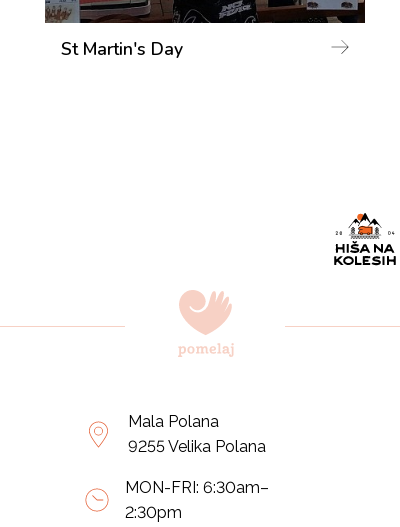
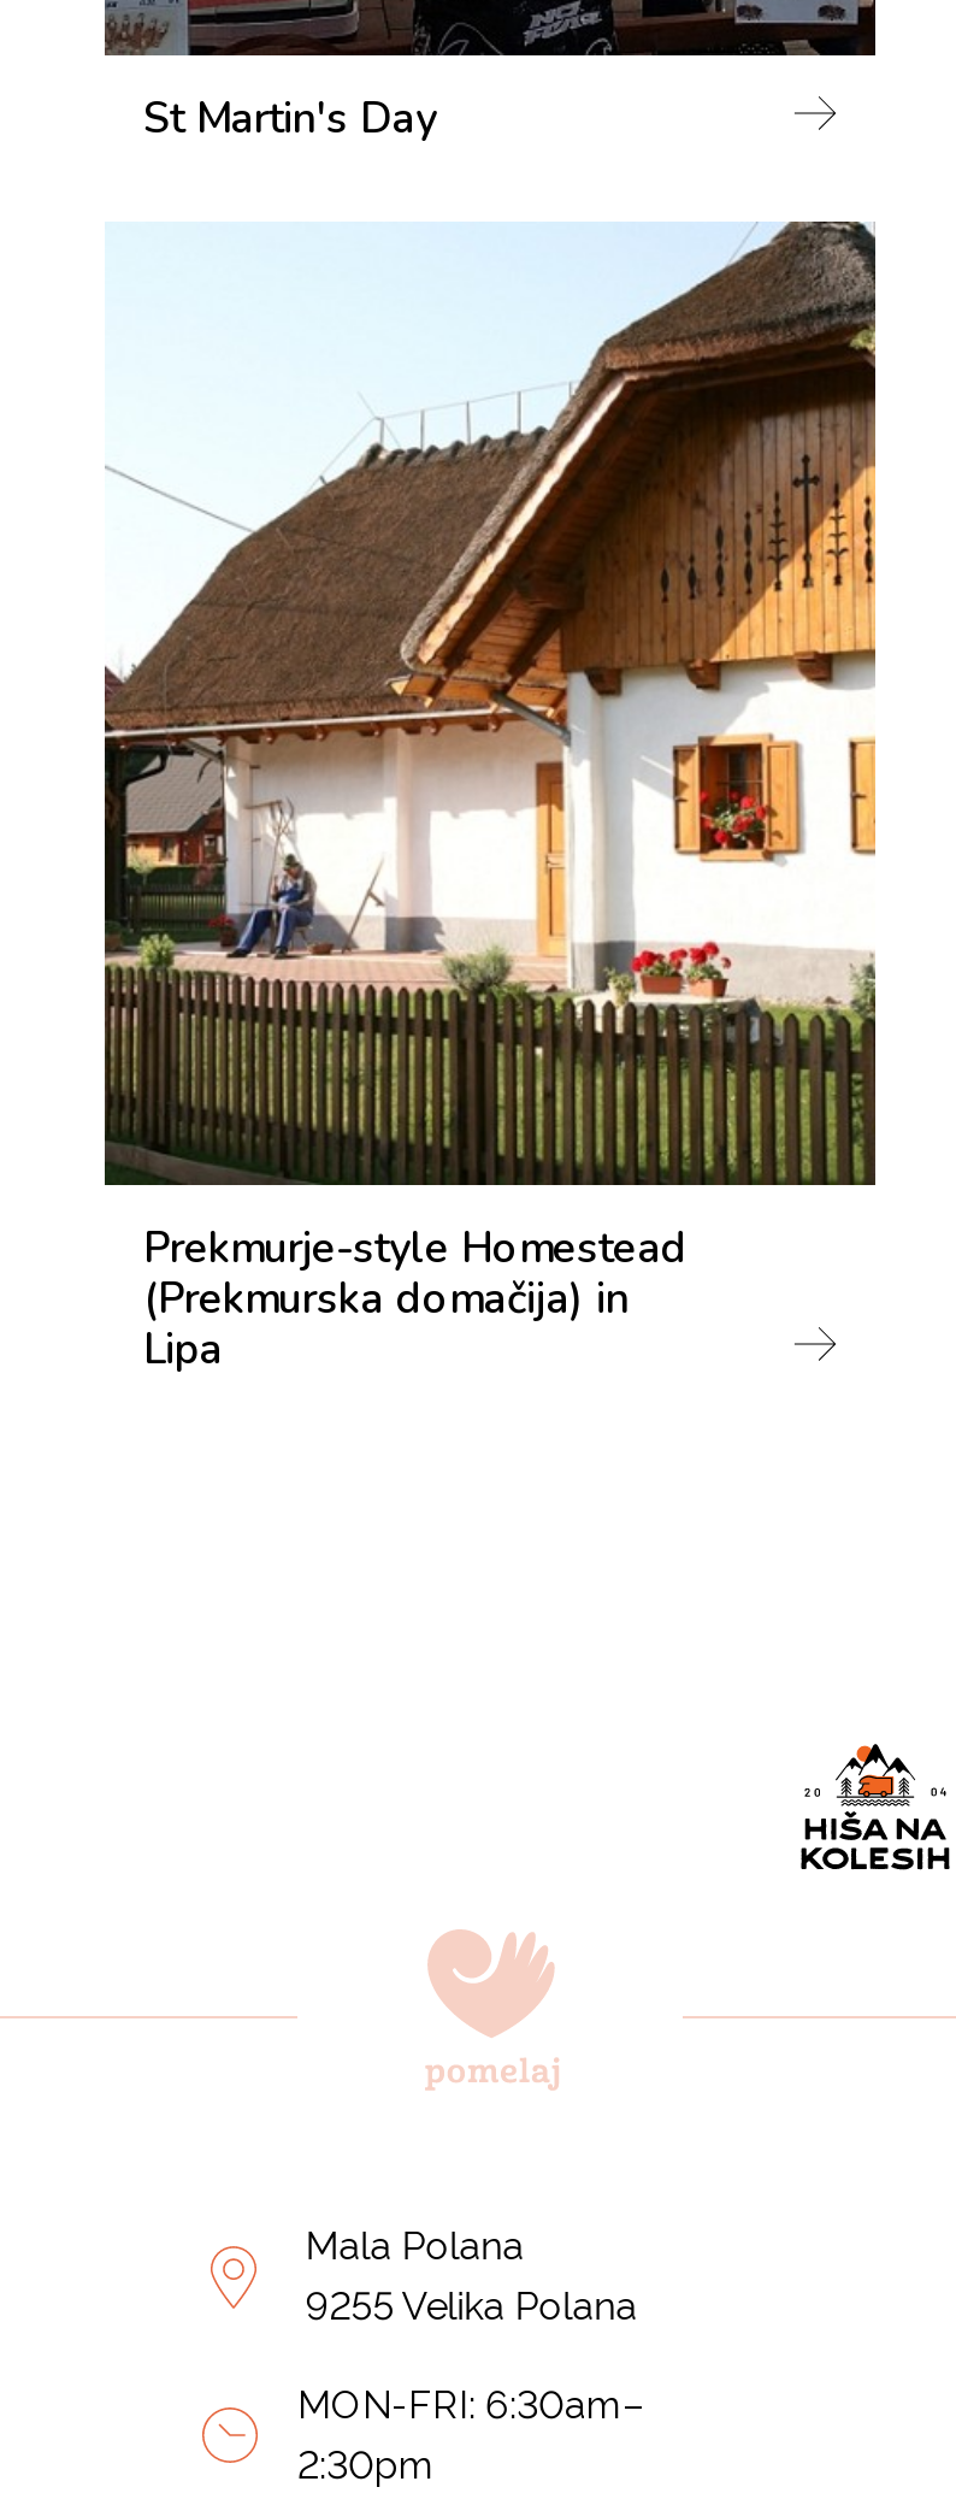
none -> [105,219,878,1377] [image] | Prekmurje-style Homestead | (Prekmurska domačija) in | Lipa

